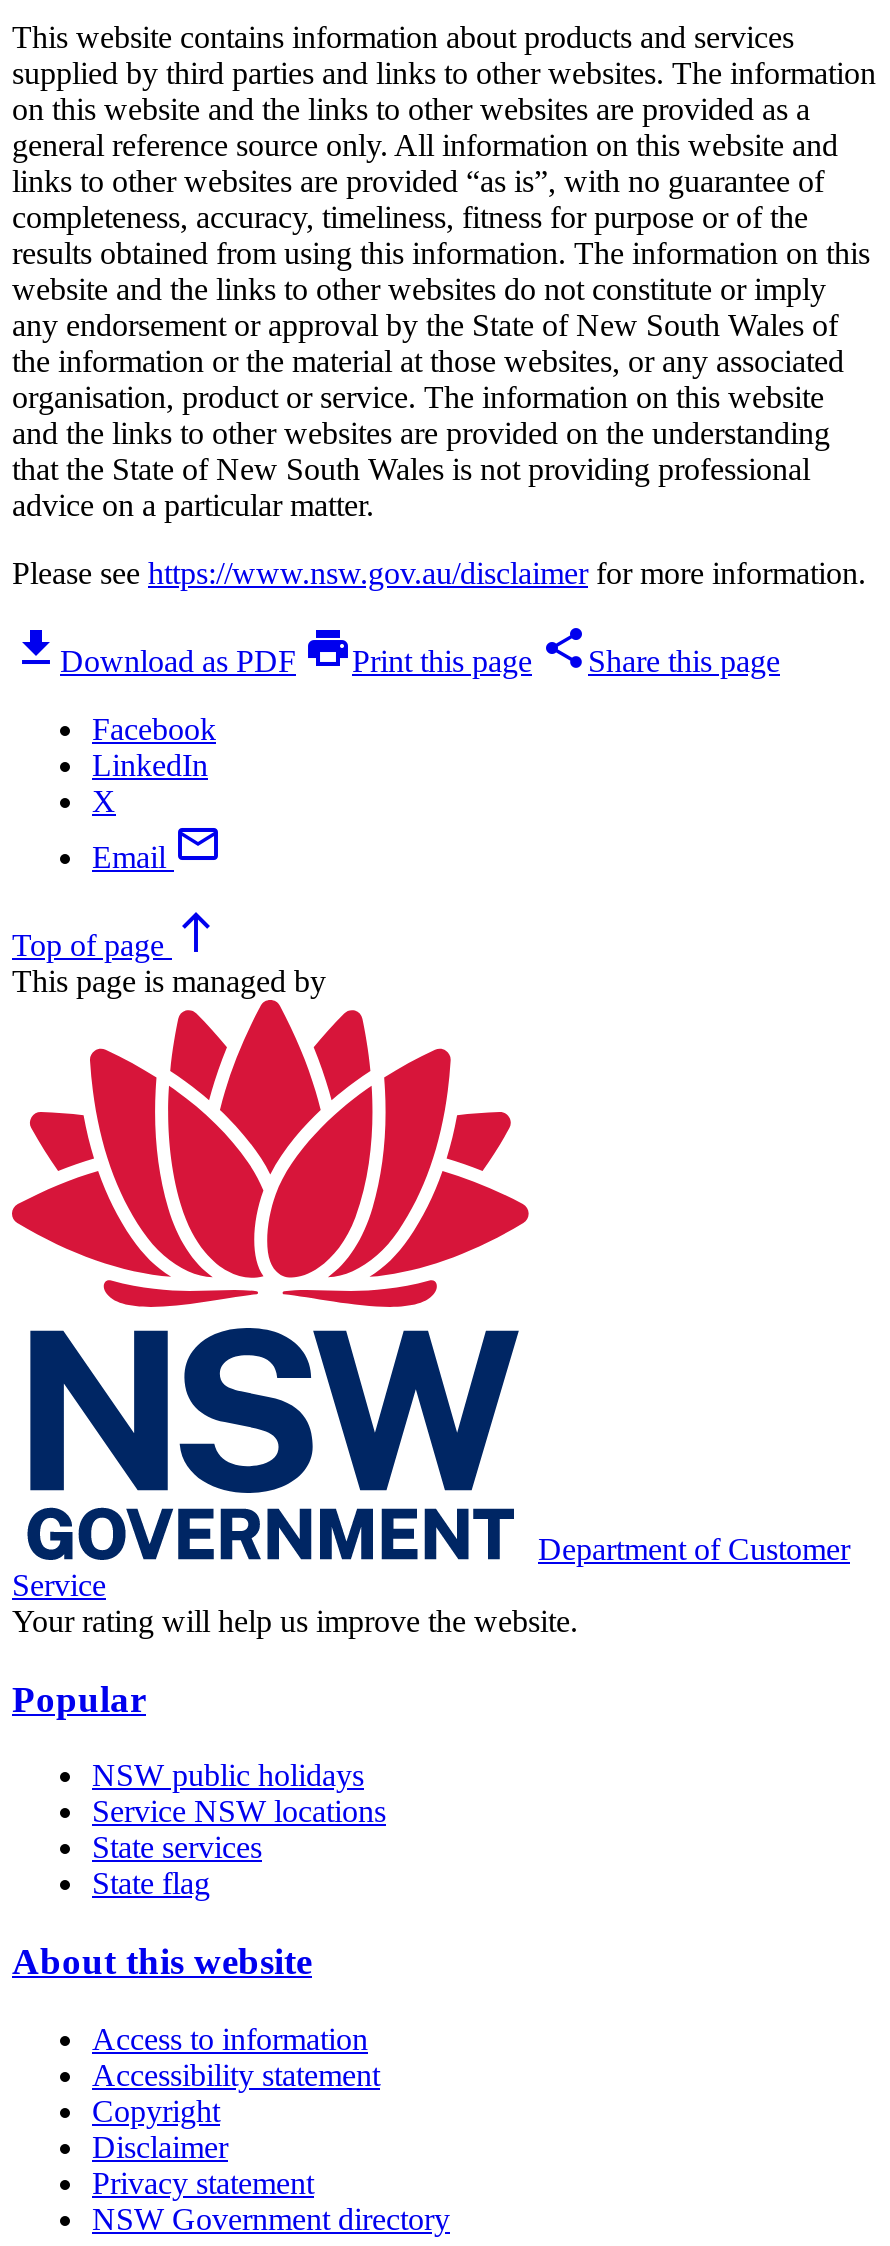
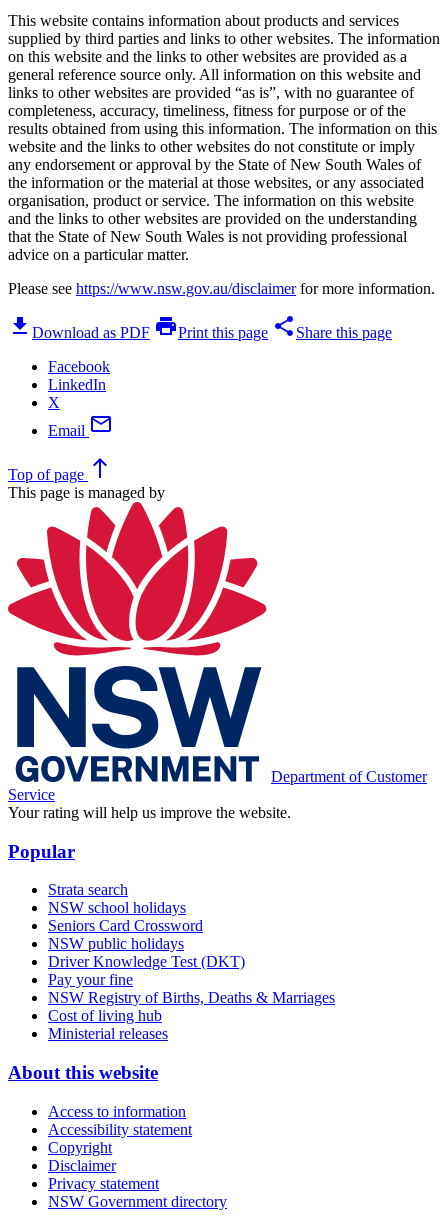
none -> [48,881,203,934] Strata search | NSW school holidays | Seniors Card Crossword
[92,1795,386,1901] Service NSW locations | State services | State flag -> [48,953,335,1042] Driver Knowledge Test (DKT) | Pay your fine | NSW Registry of Births, Deaths & Marriages | Cost of living hub | Ministerial releases

